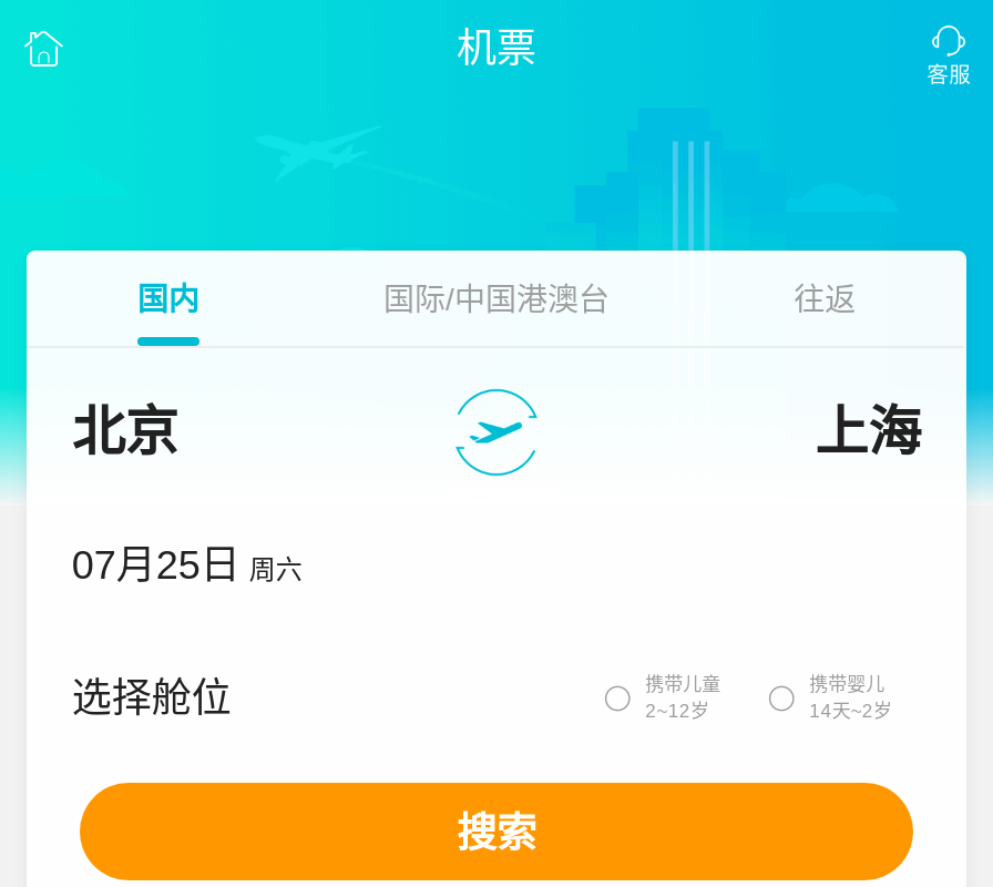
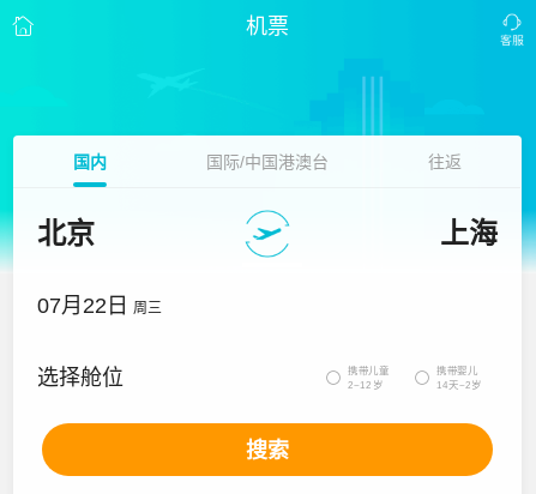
[72,543,302,588] 07月25日 周六 -> [38,294,162,318] 07月22日 周三

